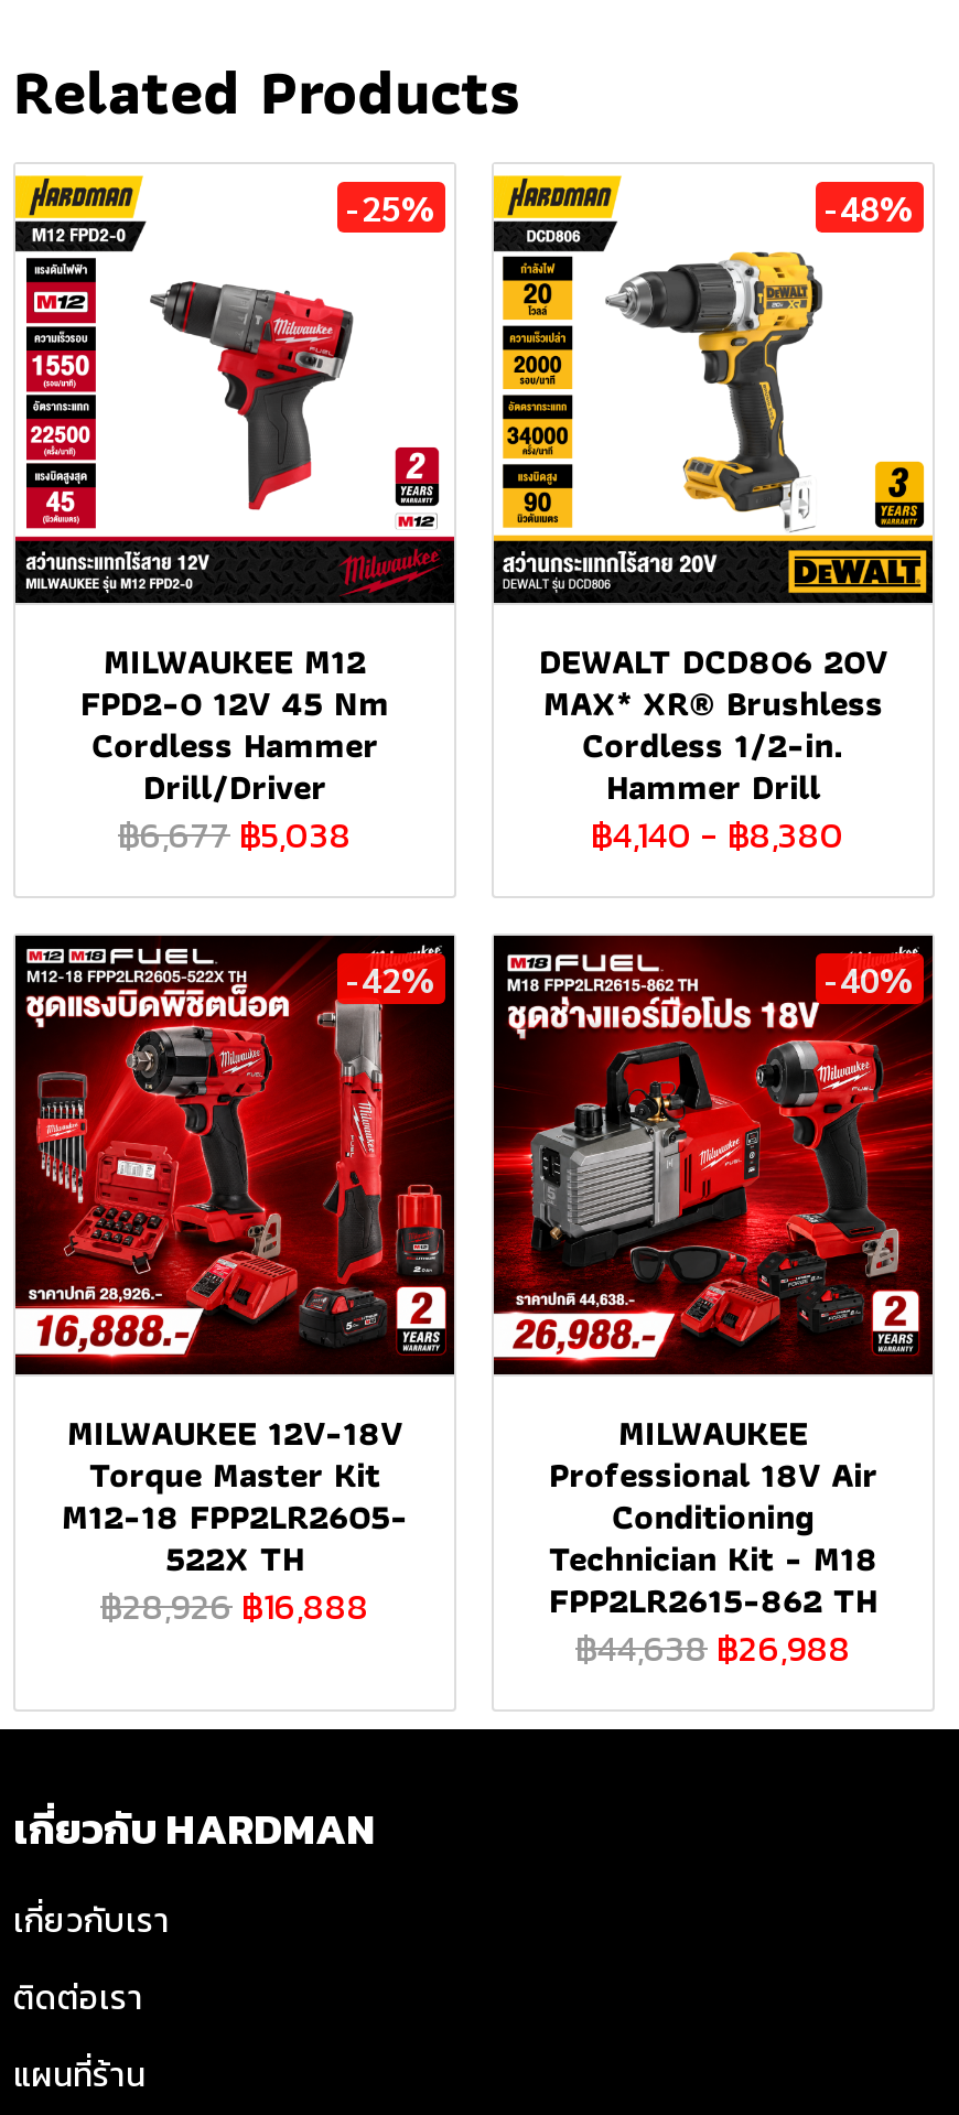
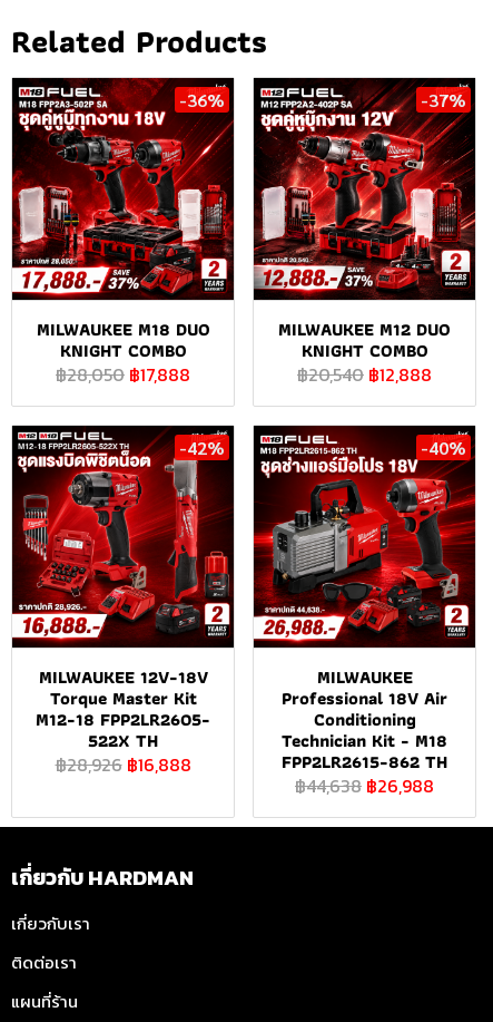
[13,173,454,603] [image] | -25% -> [11,77,235,296] [image] | -36%
[492,173,935,603] [image] | -48% -> [253,77,476,295] [image] | -37%
[80,633,389,860] MILWAUKEE M12 | FPD2-0 12V 45 Nm | Cordless Hammer | Drill/Driver | ฿6,677 ฿5,038 -> [36,315,210,387] MILWAUKEE M18 DUO | KNIGHT COMBO | ฿28,050 ฿17,888
[539,633,887,860] DEWALT DCD806 20V | MAX* XR® Brushless | Cordless 1/2-in. | Hammer Drill | ฿4,140 - ฿8,380 -> [278,315,451,387] MILWAUKEE M12 DUO | KNIGHT COMBO | ฿20,540 ฿12,888

